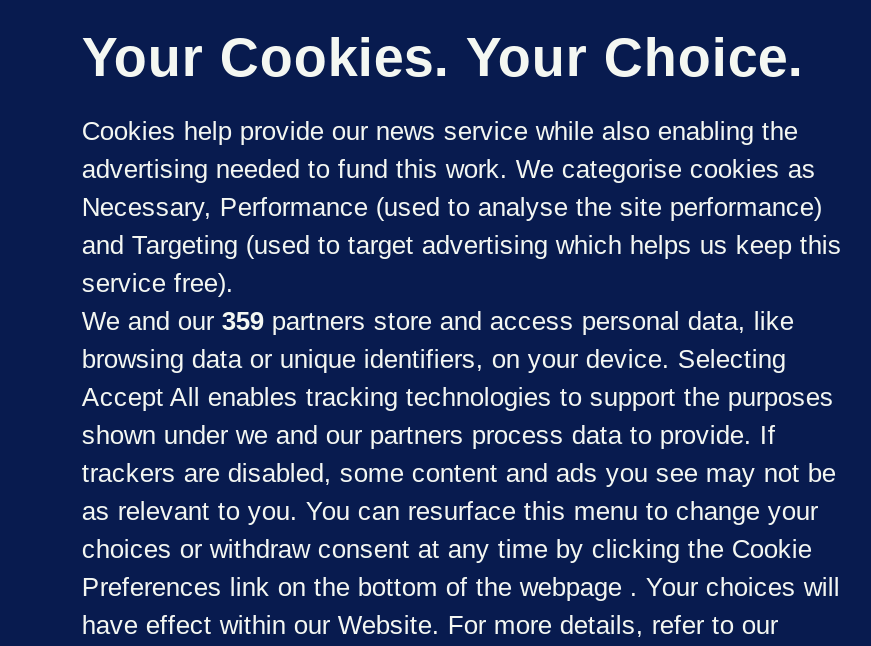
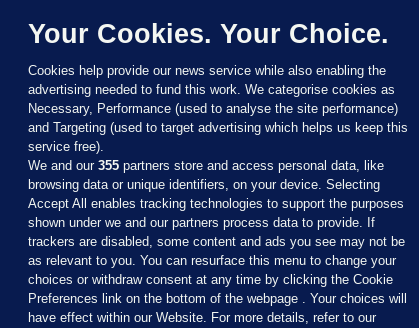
[82,306,794,336] We and our 359 partners store and access personal data, like -> [28,158,384,173] We and our 355 partners store and access personal data, like

